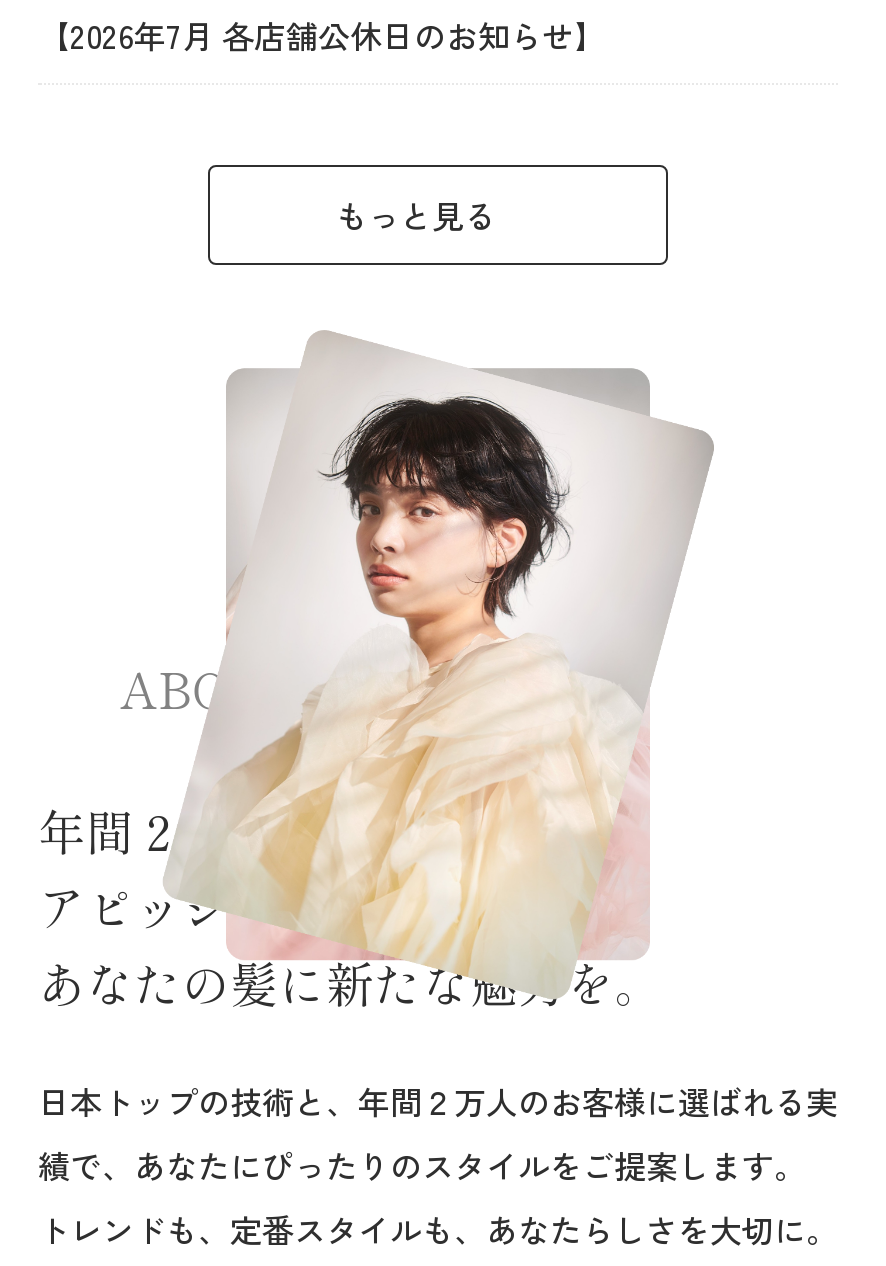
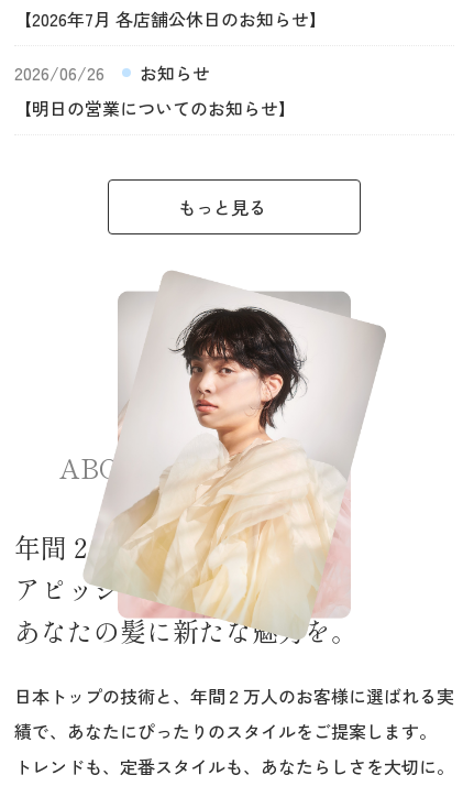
none -> [14,59,296,121] 2026/06/26 | お知らせ | 【明日の営業についてのお知らせ】

